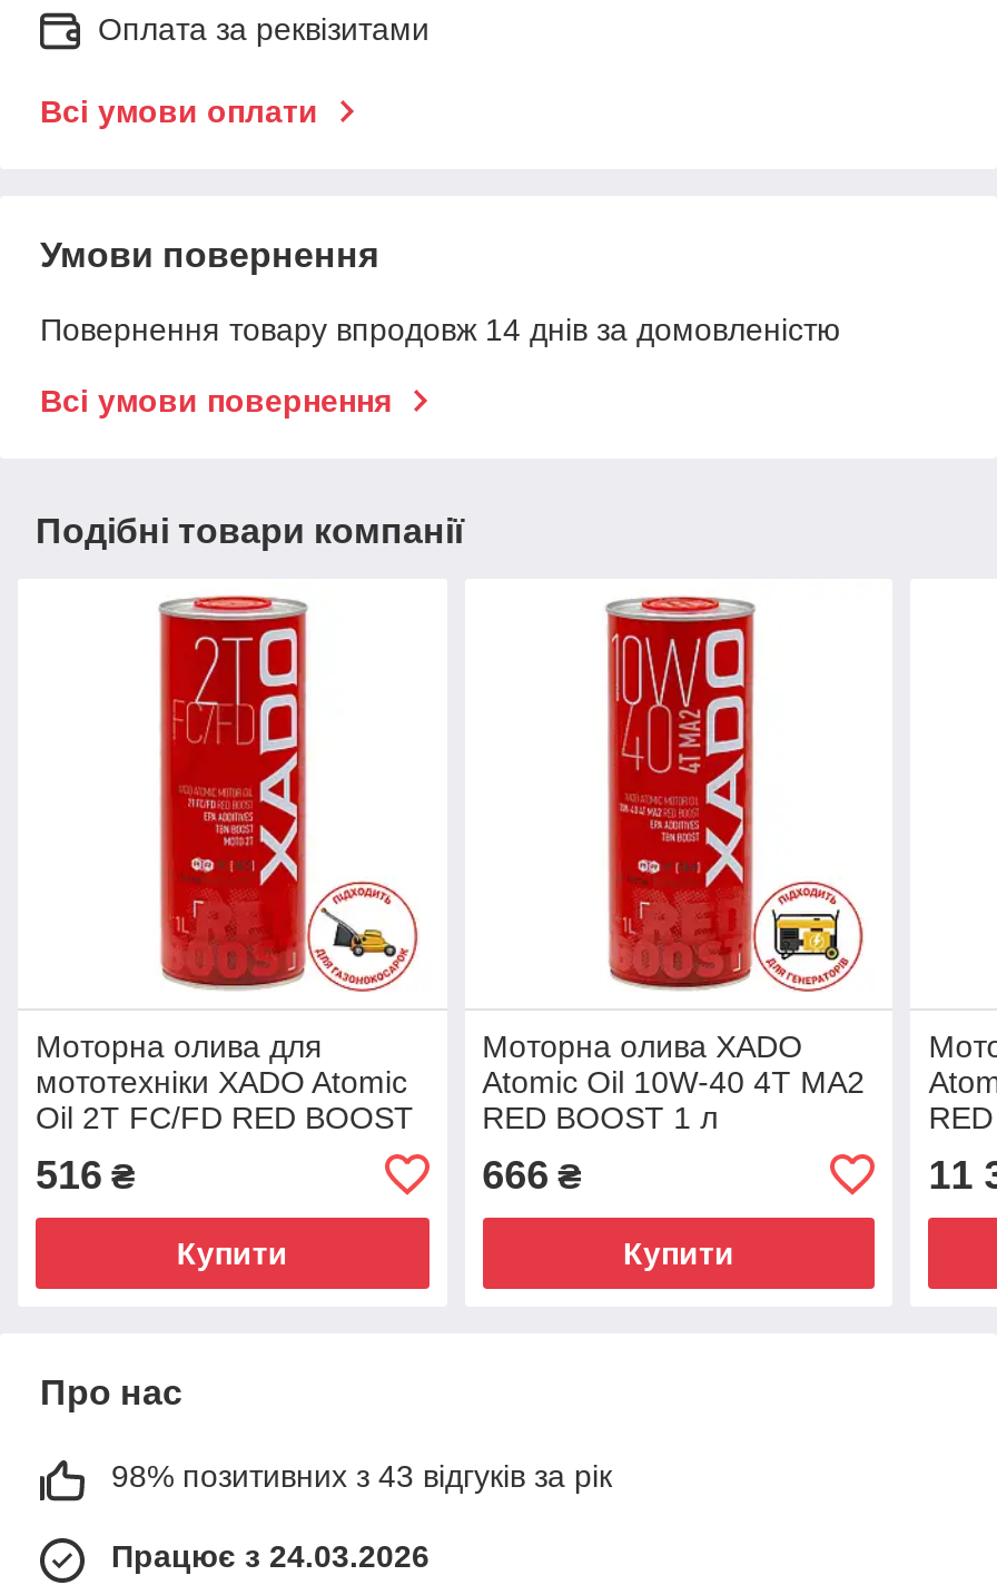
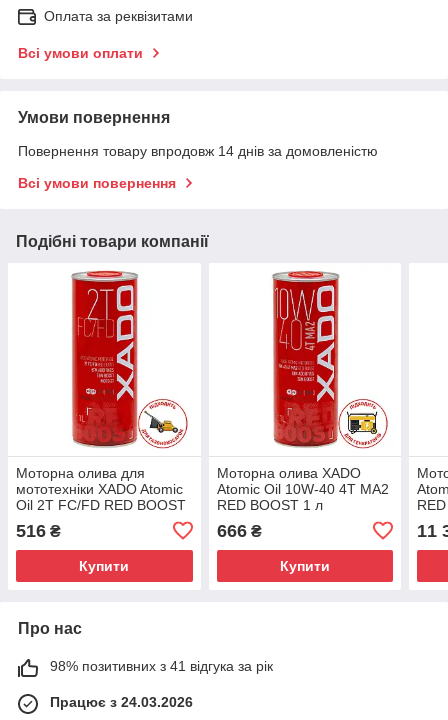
[111,1458,612,1493] 98% позитивних з 43 відгуків за рік -> [50,658,273,674] 98% позитивних з 41 відгука за рік

